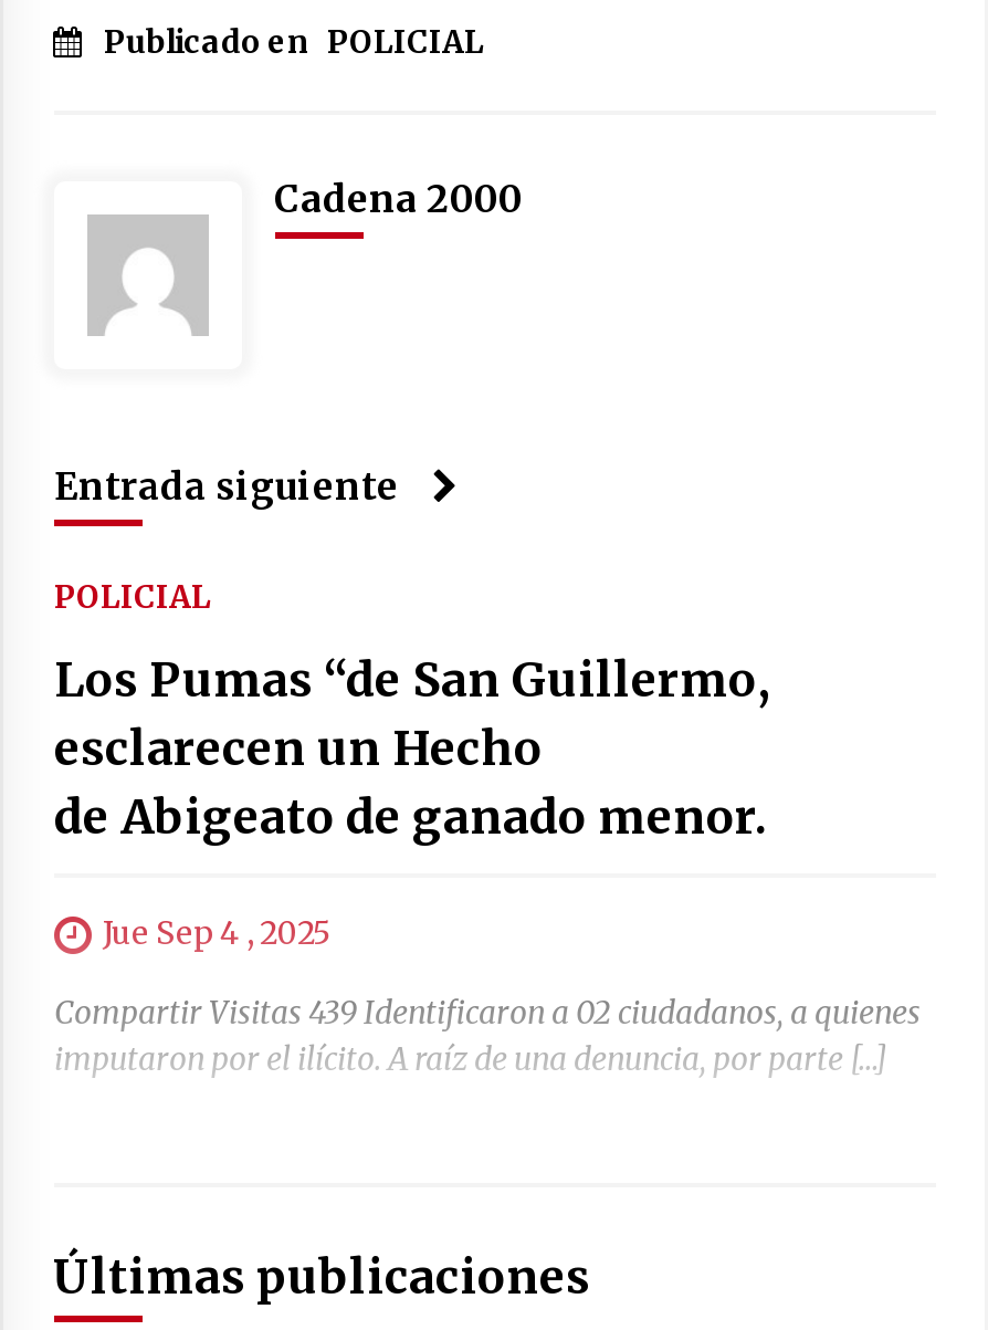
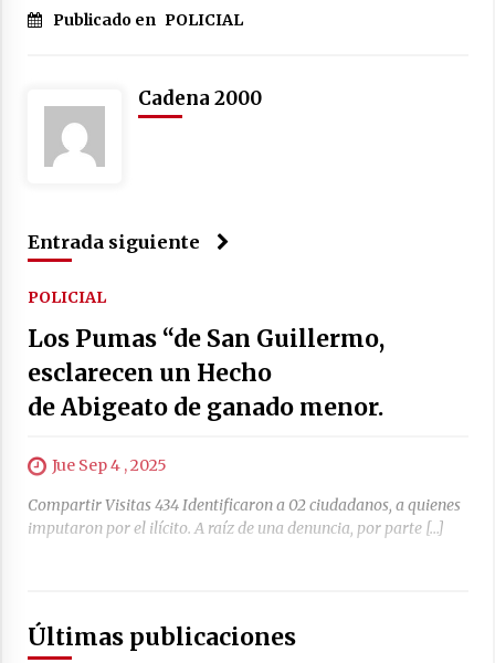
[53,992,919,1032] Compartir Visitas 439 Identificaron a 02 ciudadanos, a quienes -> [27,495,460,515] Compartir Visitas 434 Identificaron a 02 ciudadanos, a quienes

